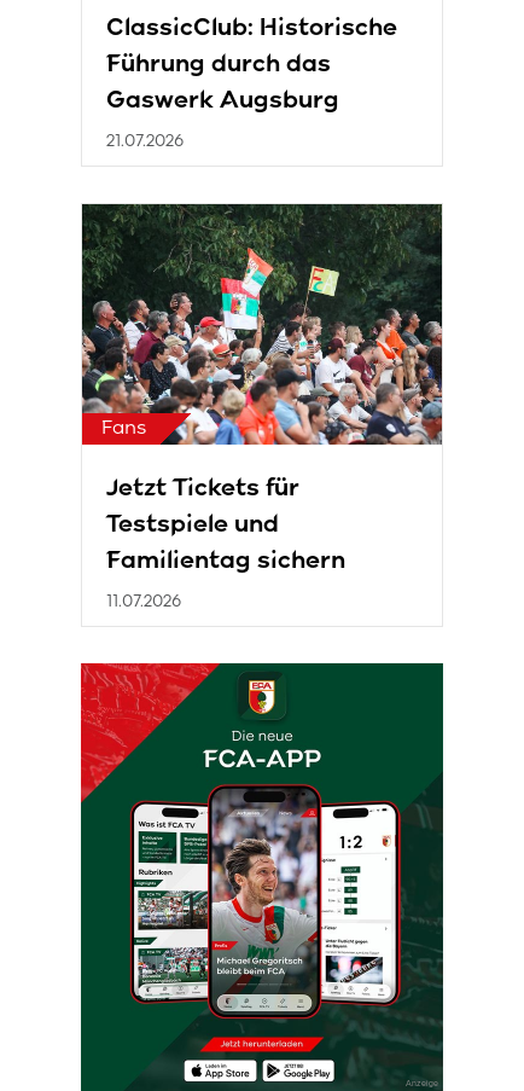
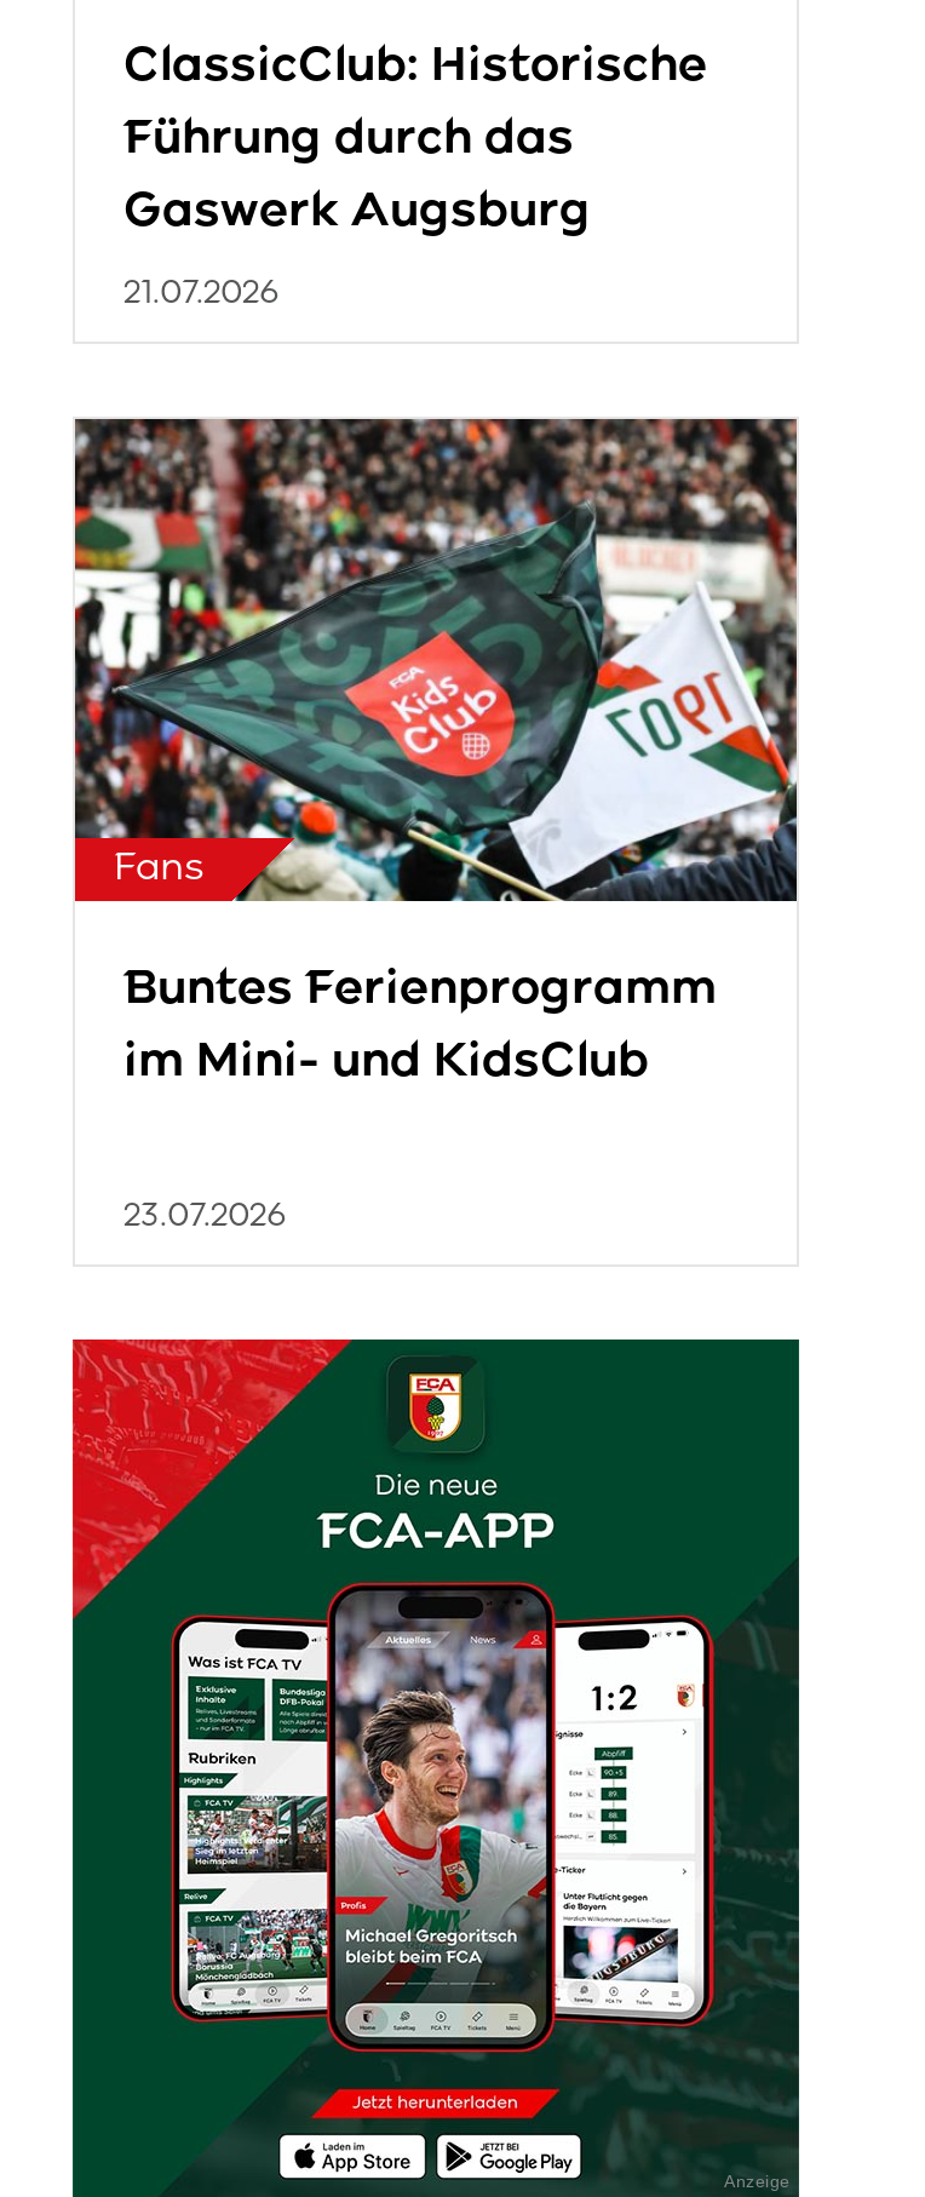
[81,203,443,574] [image] | Jetzt Tickets für | Testspiele und | Familientag sichern -> [73,417,799,1087] [image] | Buntes Ferienprogramm | im Mini- und KidsClub
[106,591,181,611] 11.07.2026 -> [123,1194,286,1235] 23.07.2026

